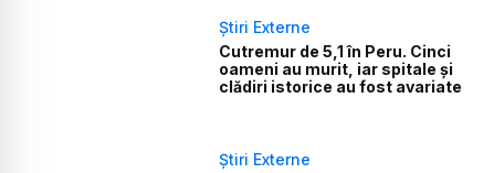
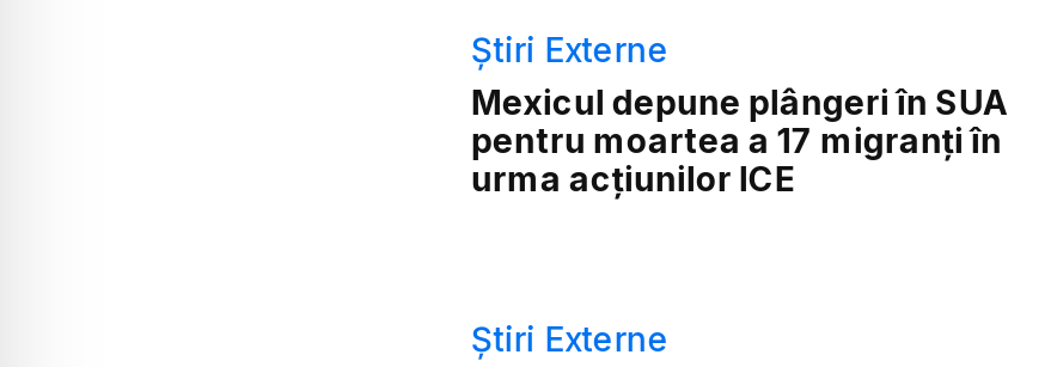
[219,42,462,96] Cutremur de 5,1 în Peru. Cinci | oameni au murit, iar spitale și | clădiri istorice au fost avariate -> [471,83,1009,200] Mexicul depune plângeri în SUA | pentru moartea a 17 migranți în | urma acțiunilor ICE

